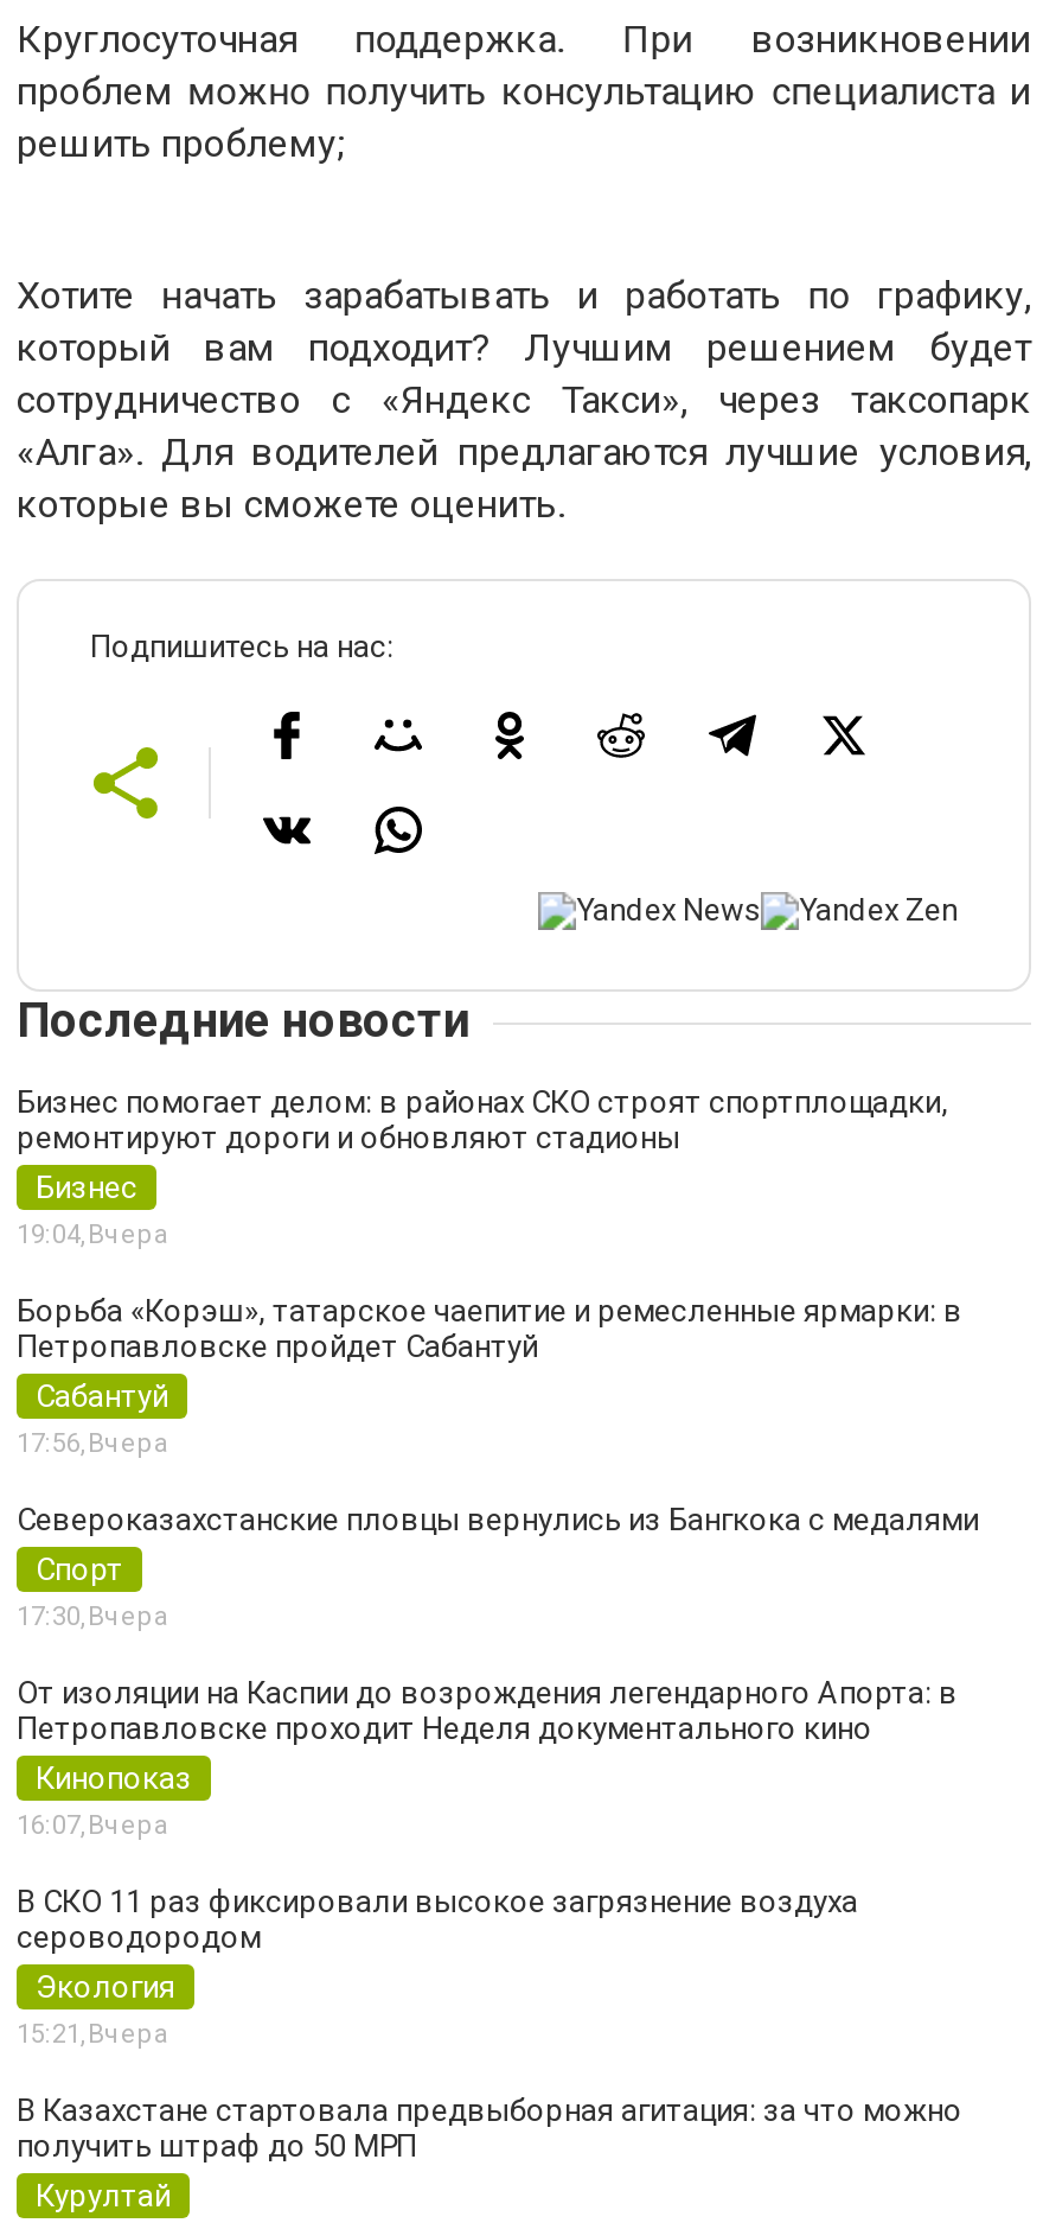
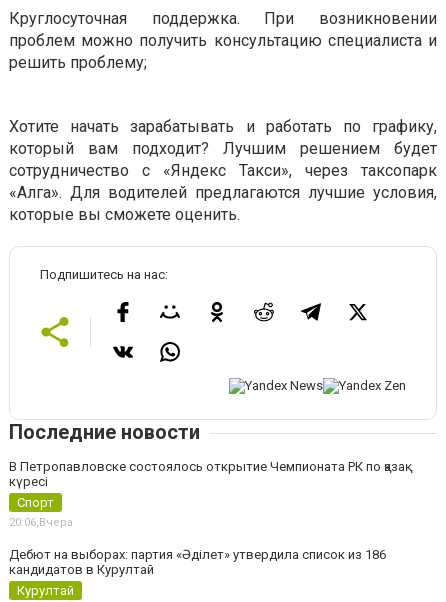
[17,1083,979,1536] Бизнес помогает делом: в районах СКО строят спортплощадки, | ремонтируют дороги и обновляют стадионы | Бизнес | 19:04, Вчера | Борьба «Корэш», татарское чаепитие и ремесленные ярмарки: в | Петропавловске пройдет Сабантуй | Сабантуй | 17:56, Вчера | Североказахстанские пловцы вернулись из Бангкока с медалями -> [9,459,405,489] В Петропавловске состоялось открытие Чемпионата РК по қазақ | күресі
[17,1600,962,2163] 17:30, Вчера | От изоляции на Каспии до возрождения легендарного Апорта: в | Петропавловске проходит Неделя документального кино | Кинопоказ | 16:07, Вчера | В СКО 11 раз фиксировали высокое загрязнение воздуха | сероводородом | Экология | 15:21, Вчера | В Казахстане стартовала предвыборная агитация: за что можно | получить штраф до 50 МРП -> [9,516,386,577] 20:06,Вчера | Дебют на выборах: партия «Әділет» утвердила список из 186 | кандидатов в Курултай

